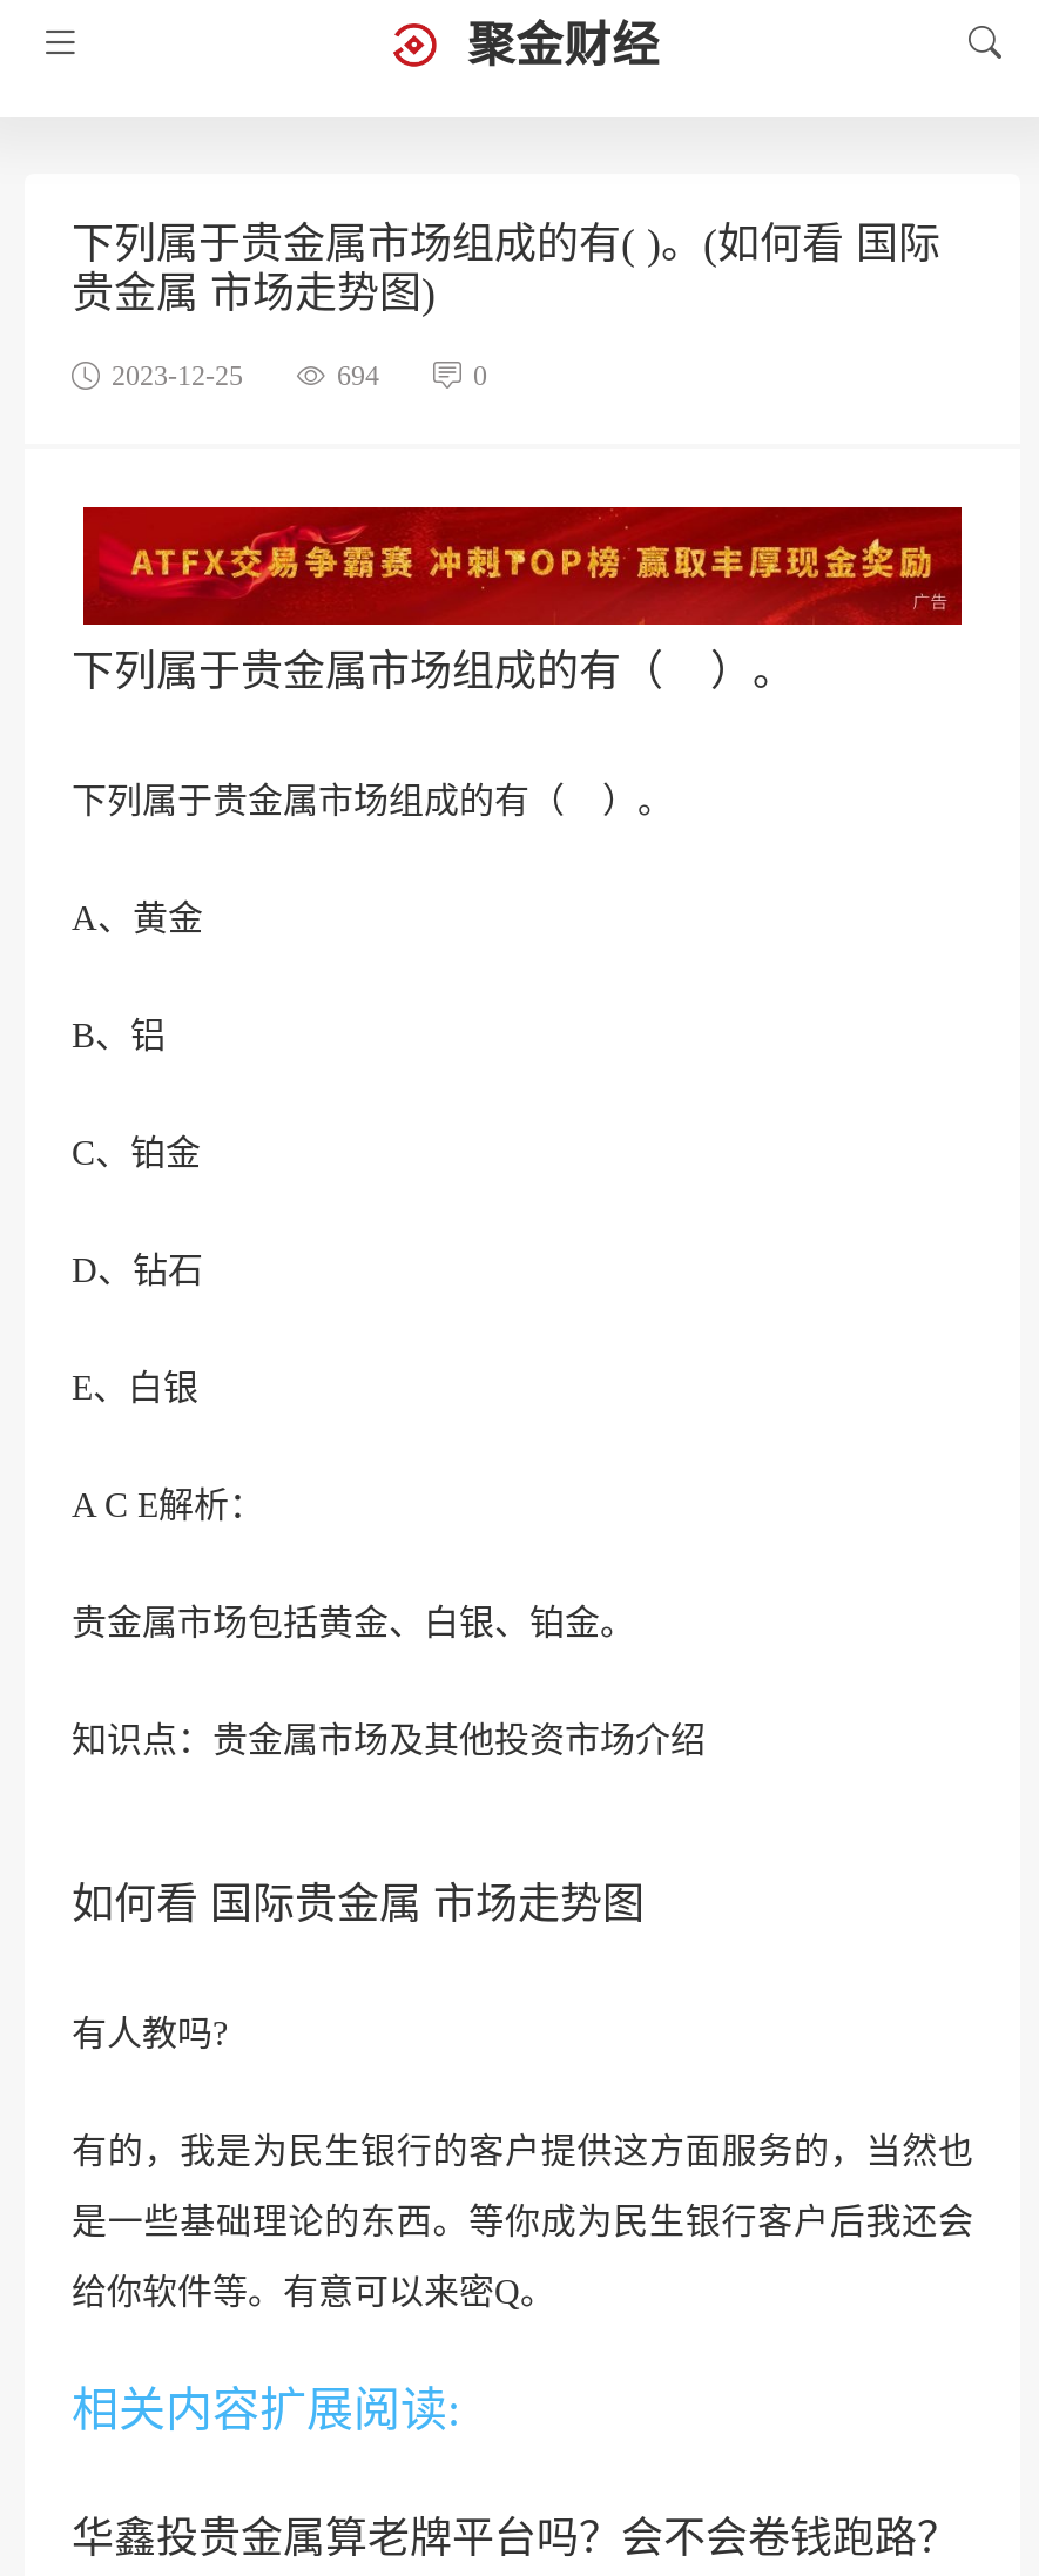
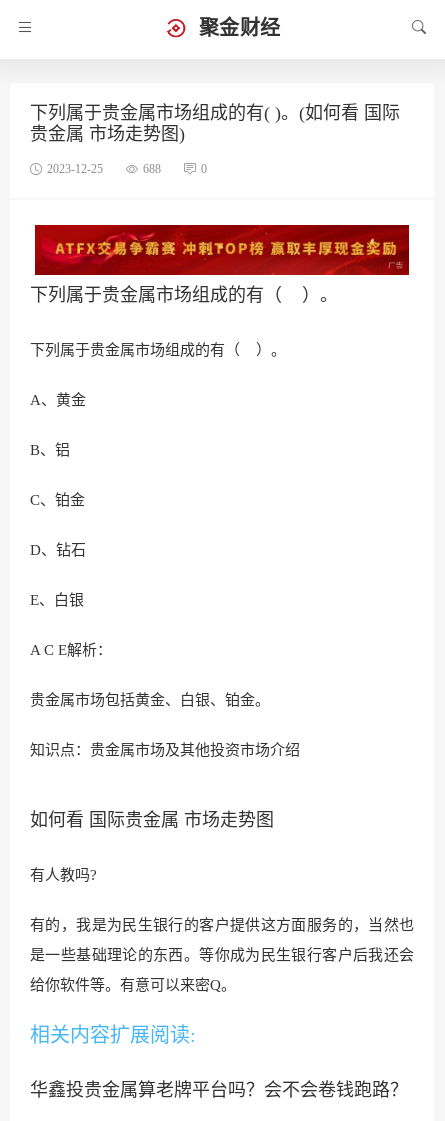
[337,359,379,392] 694 -> [143,162,161,176] 688

